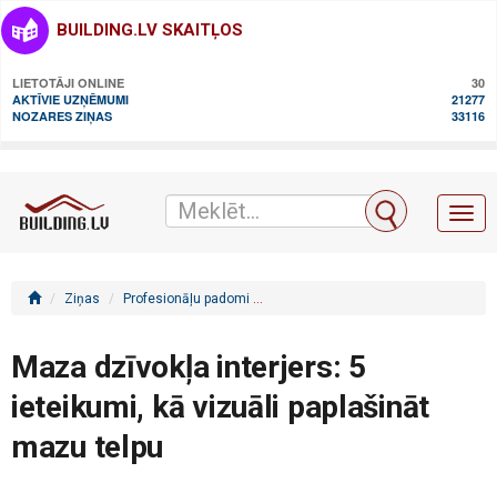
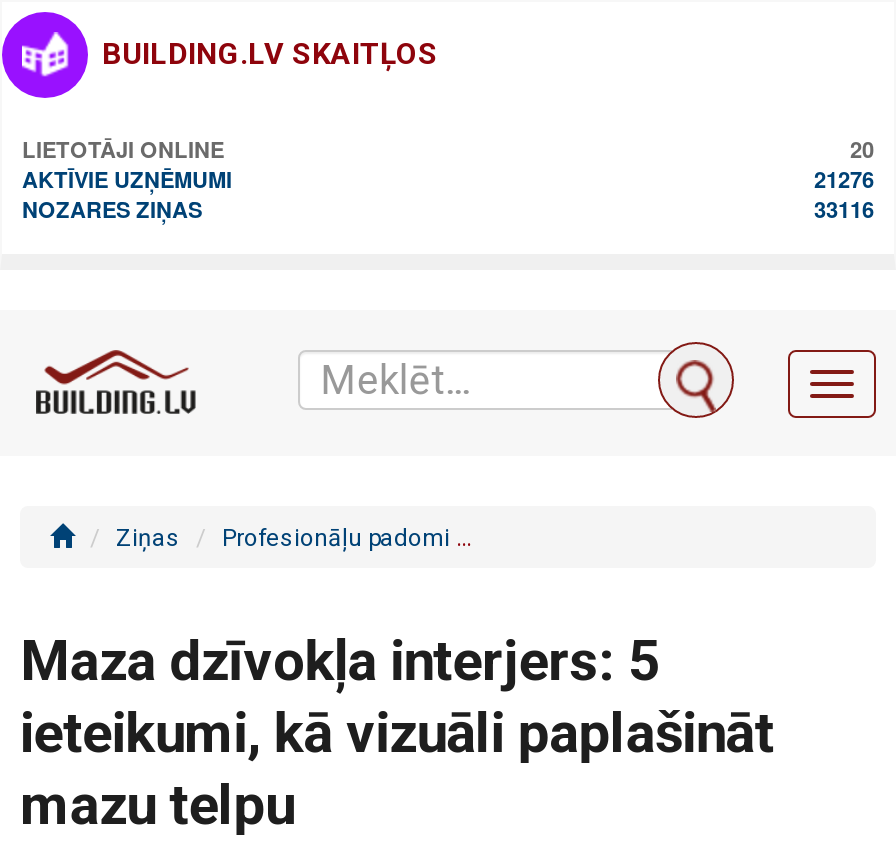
[471,74,485,91] 30 -> [850,134,874,164] 20
[452,91,485,108] 21277 -> [814,164,874,194] 21276

